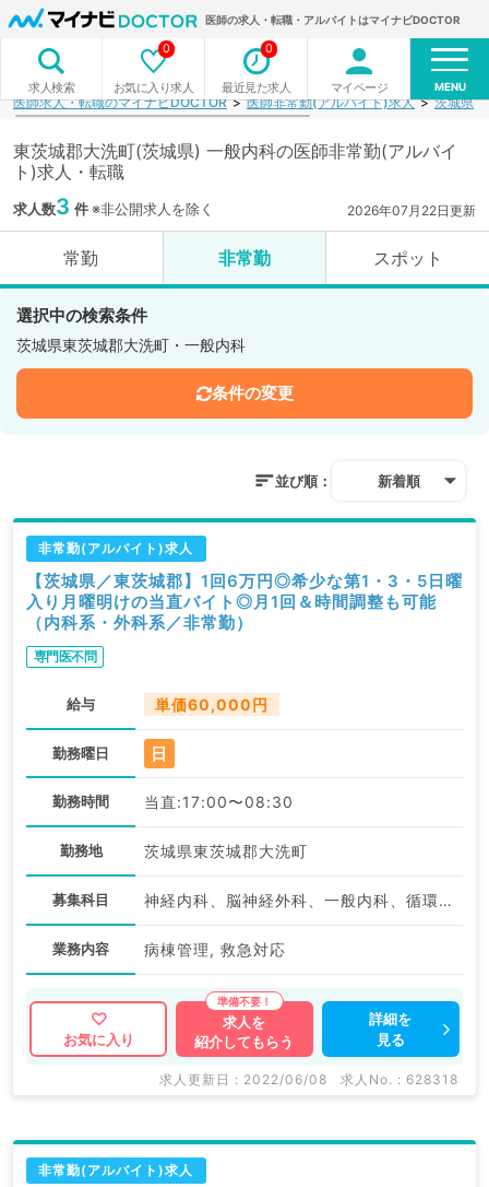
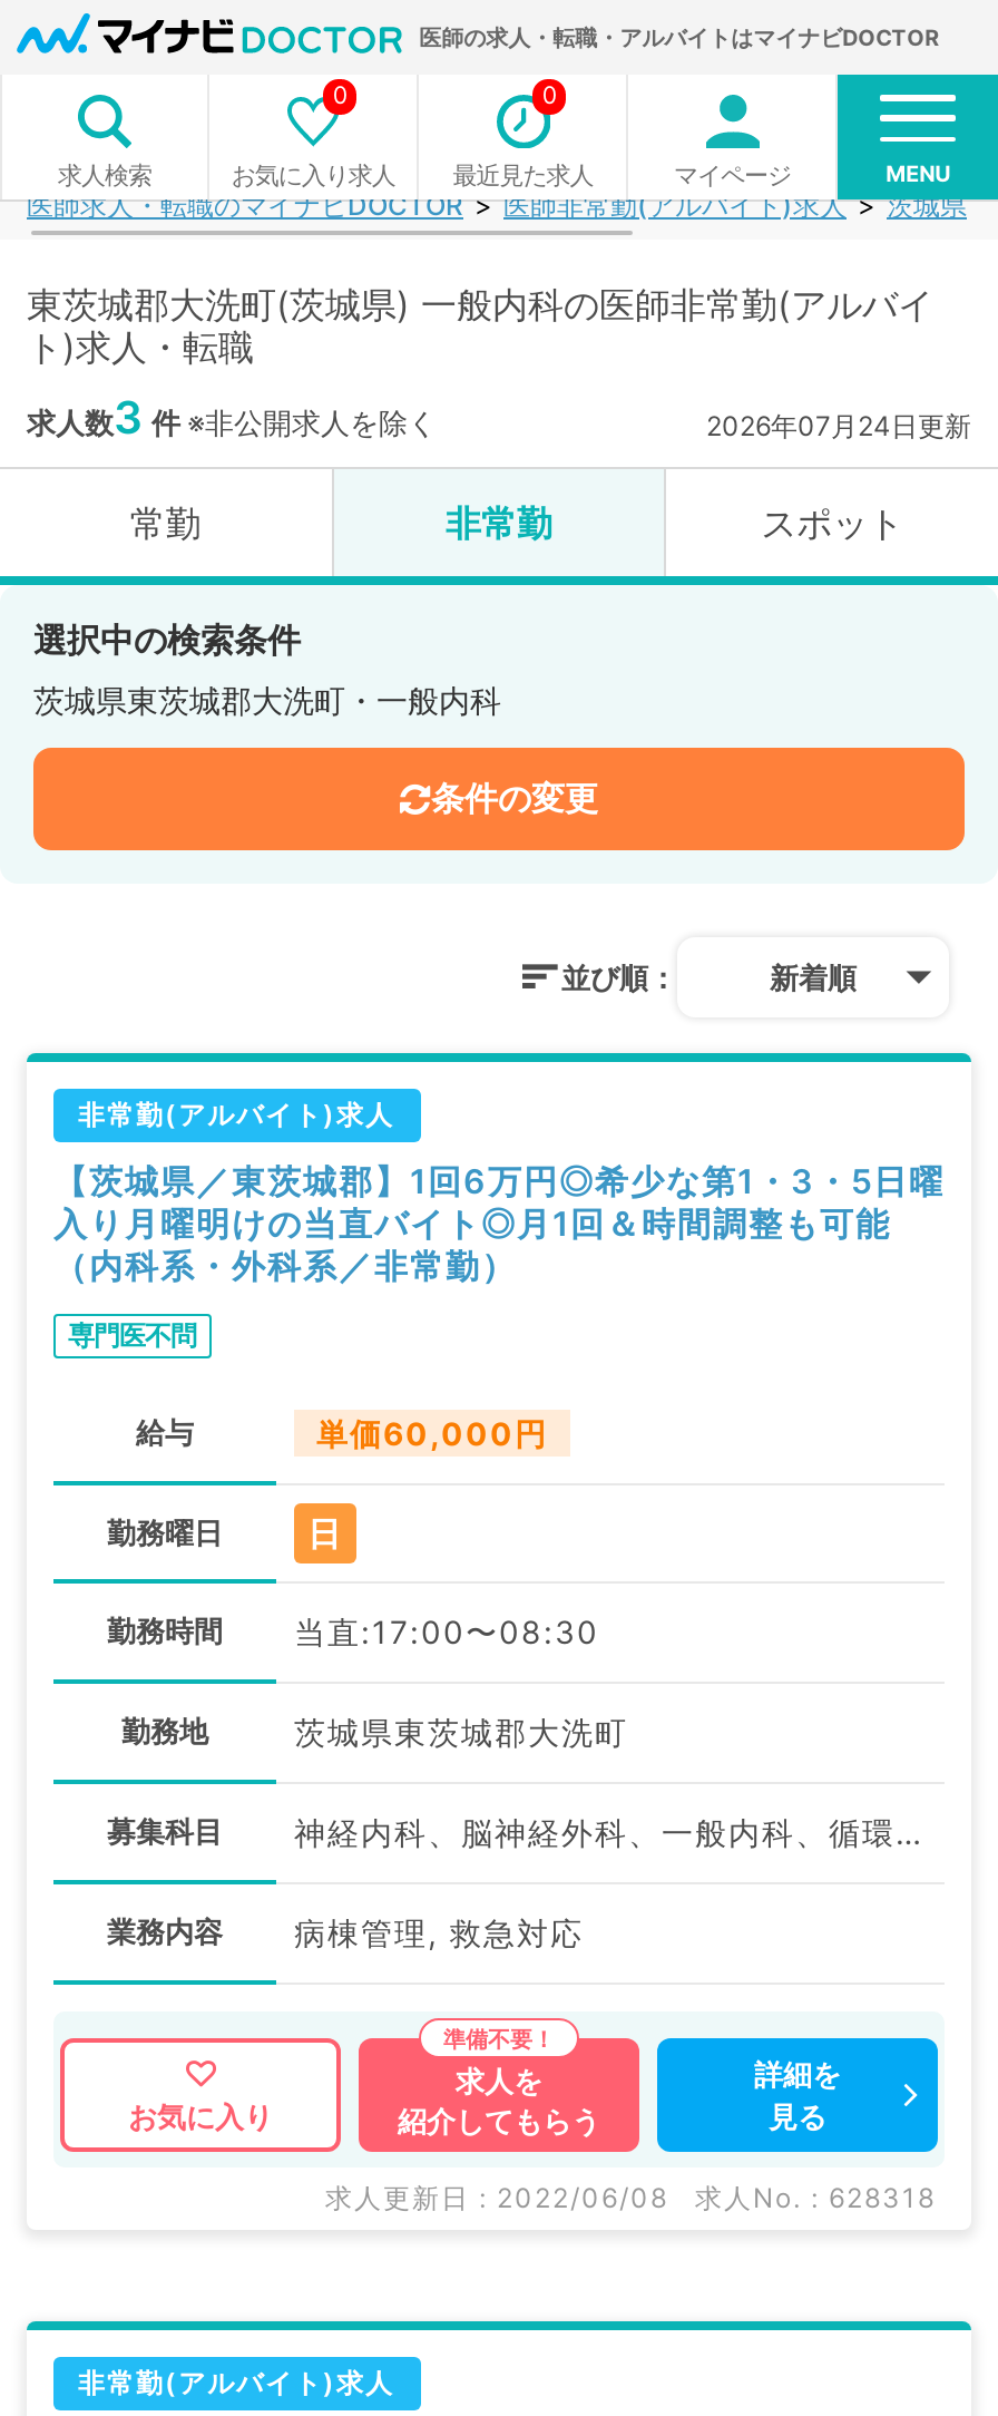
[347,202,476,219] 2026年07月22日更新 -> [706,409,971,442] 2026年07月24日更新

